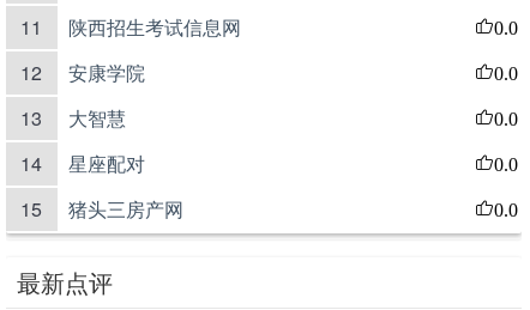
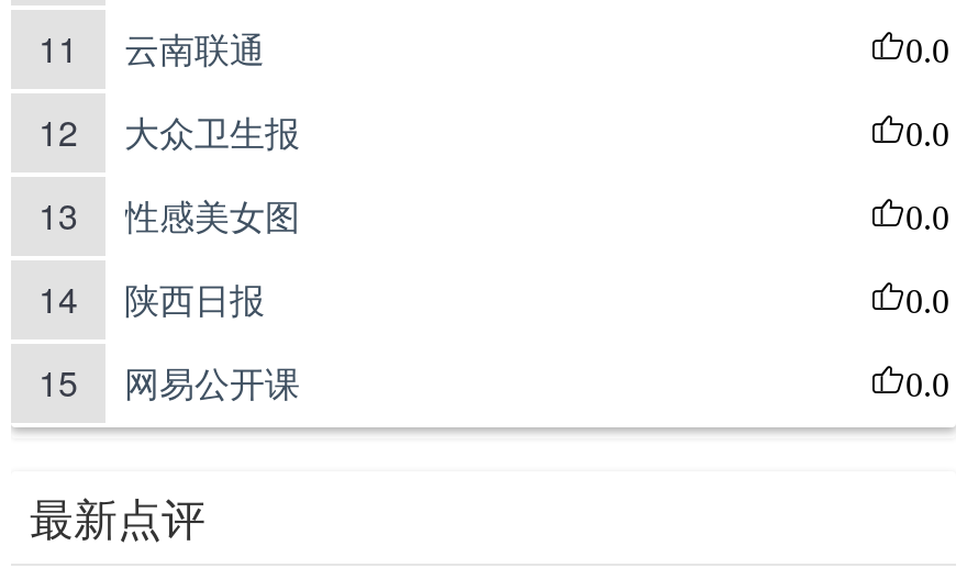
[68,14,240,41] 陕西招生考试信息网 -> [124,24,265,74] 云南联通
[68,59,144,87] 安康学院 -> [124,107,300,158] 大众卫生报
[68,105,125,132] 大智慧 -> [124,191,300,241] 性感美女图
[68,150,144,178] 星座配对 -> [124,274,265,325] 陕西日报
[68,196,183,223] 猪头三房产网 -> [124,358,300,408] 网易公开课

